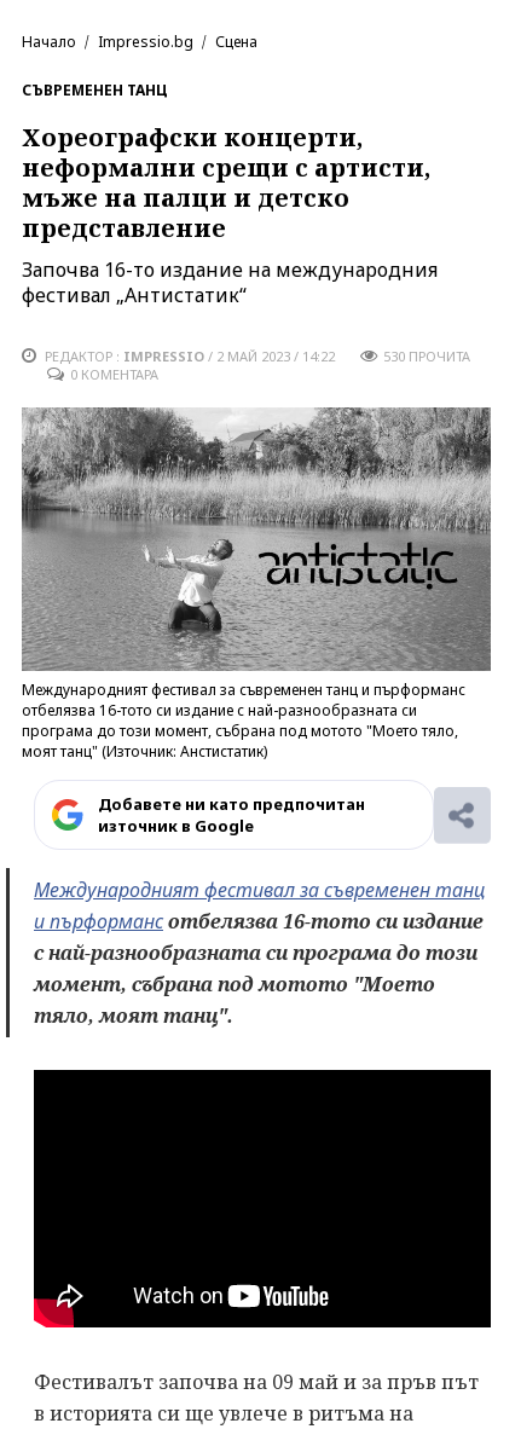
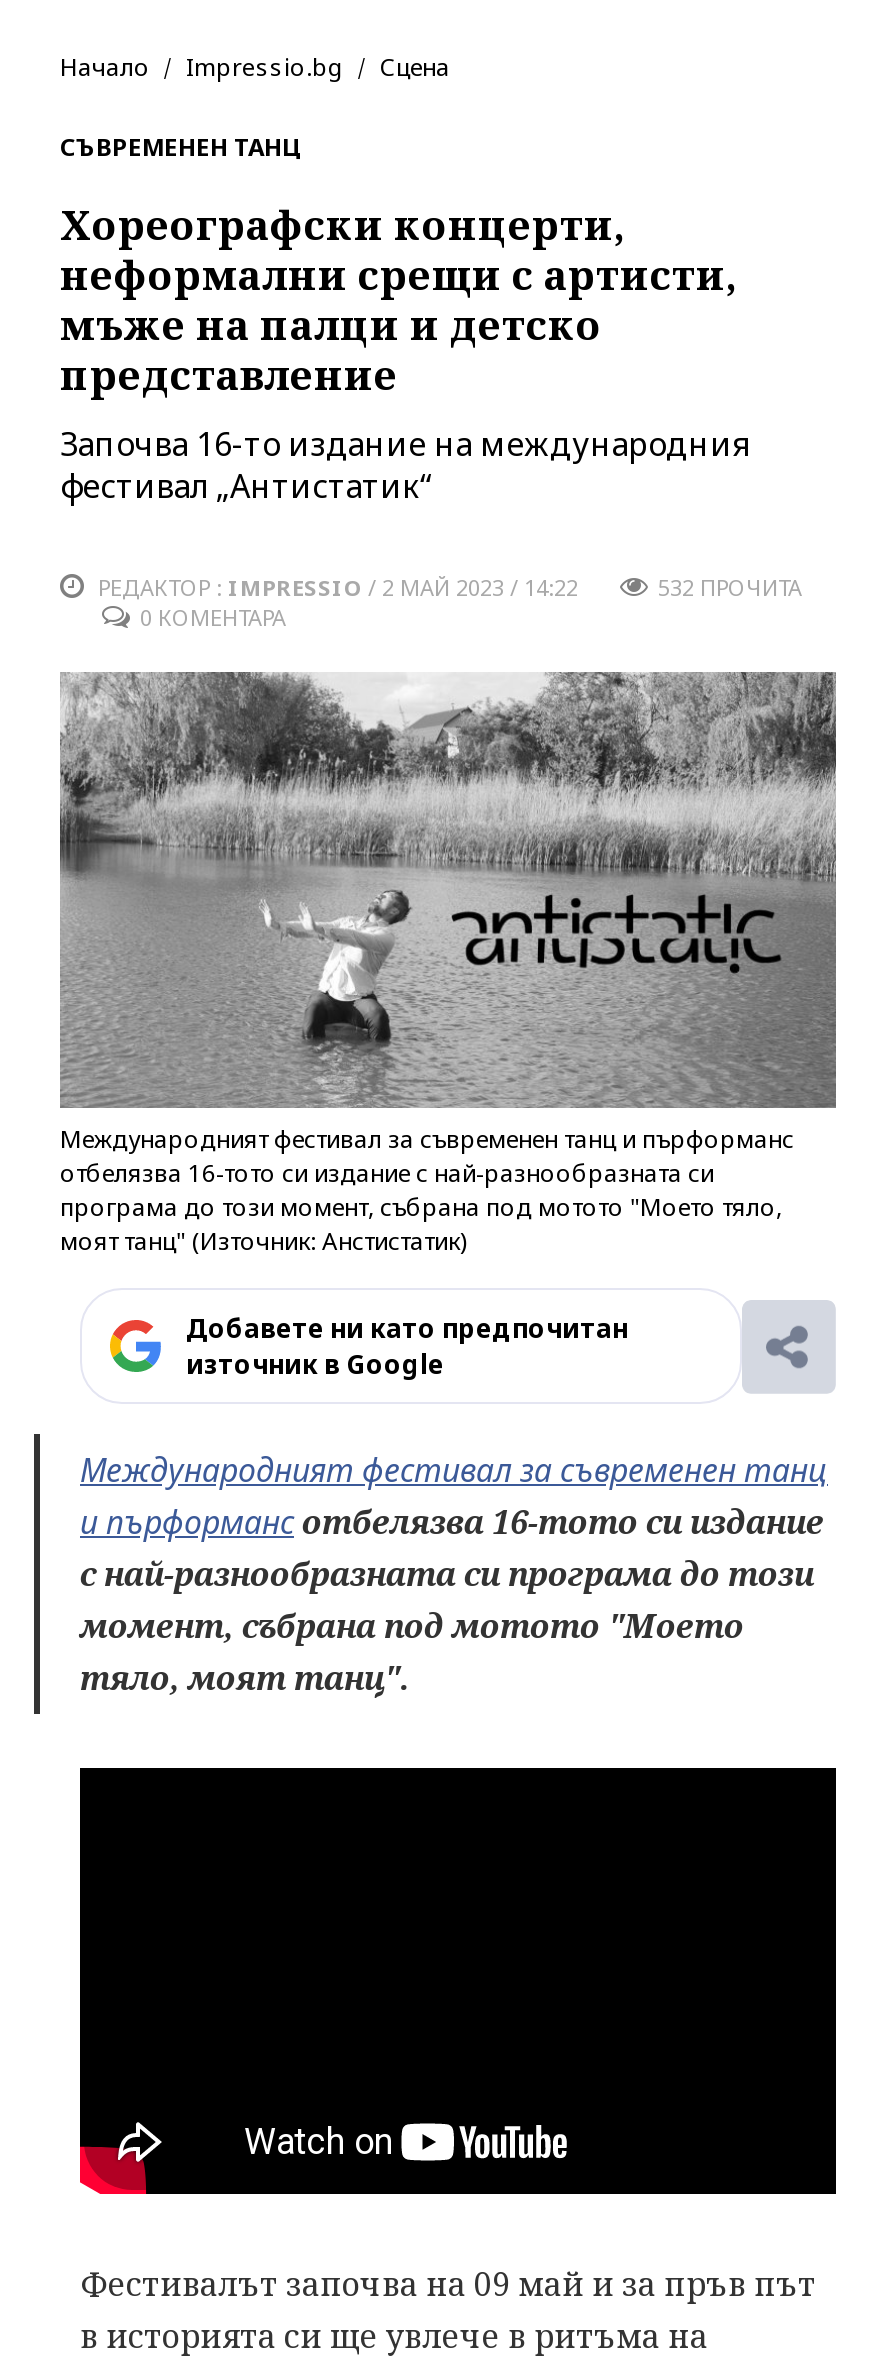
[383,347,470,365] 530 ПРОЧИТА -> [658,572,802,602] 532 ПРОЧИТА

